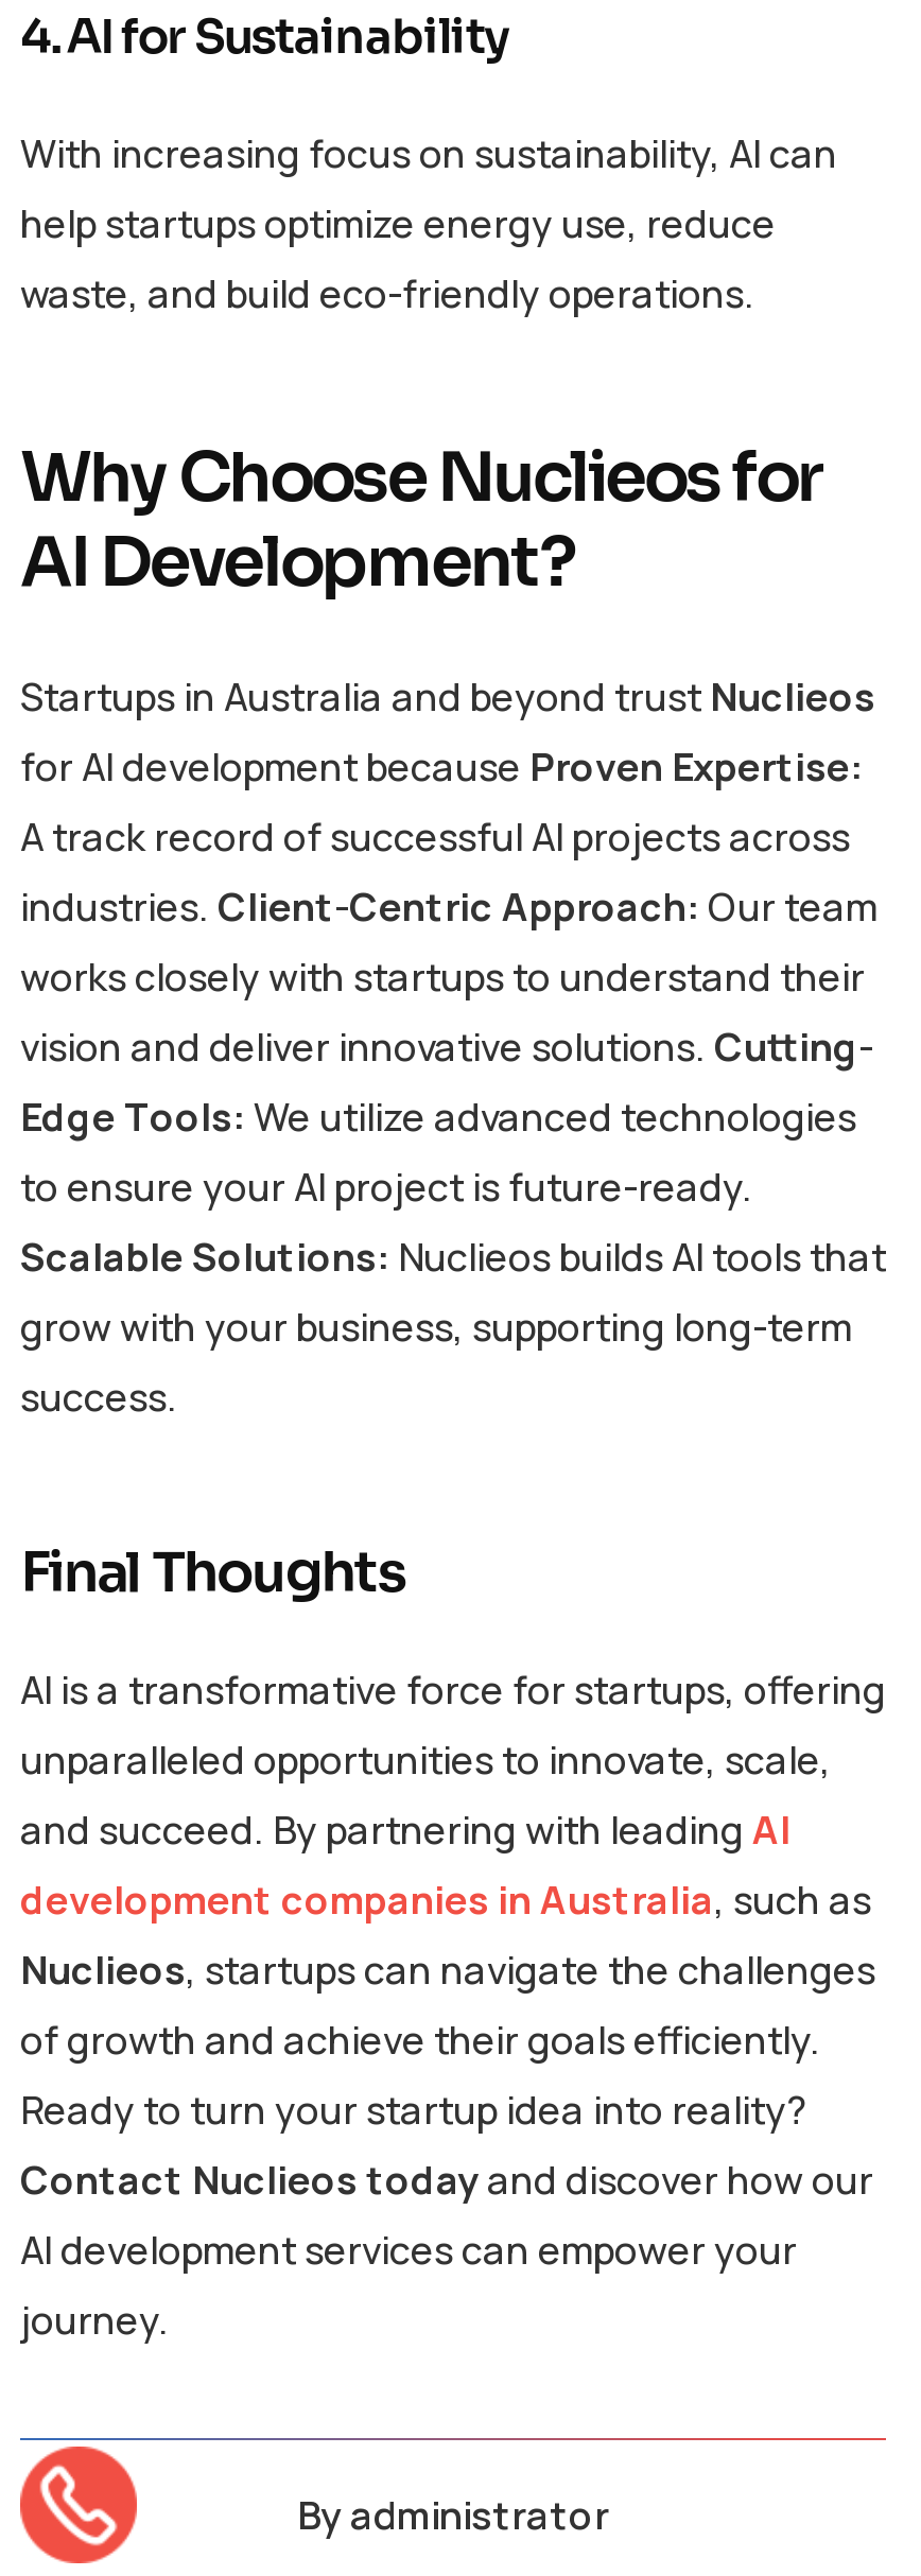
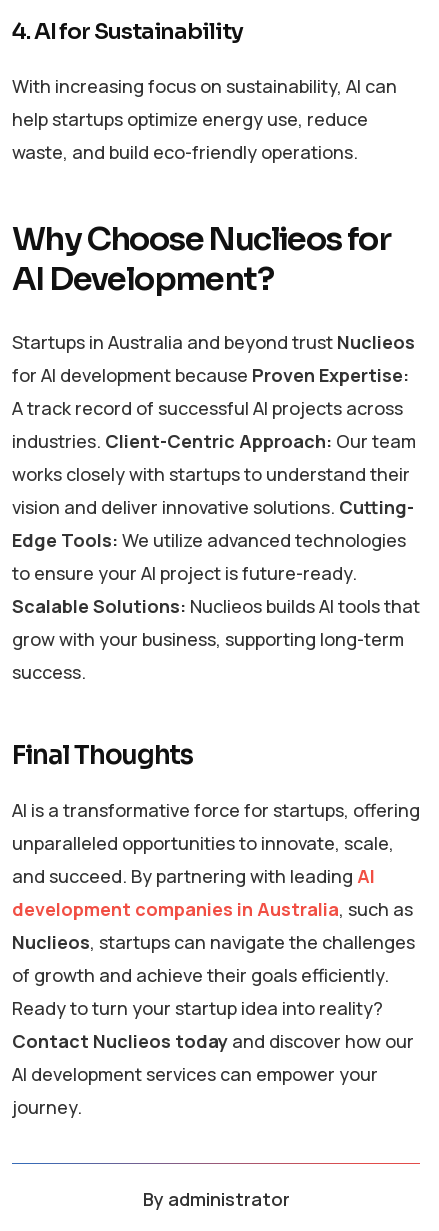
[18,2444,139,2565] [image] -> none

